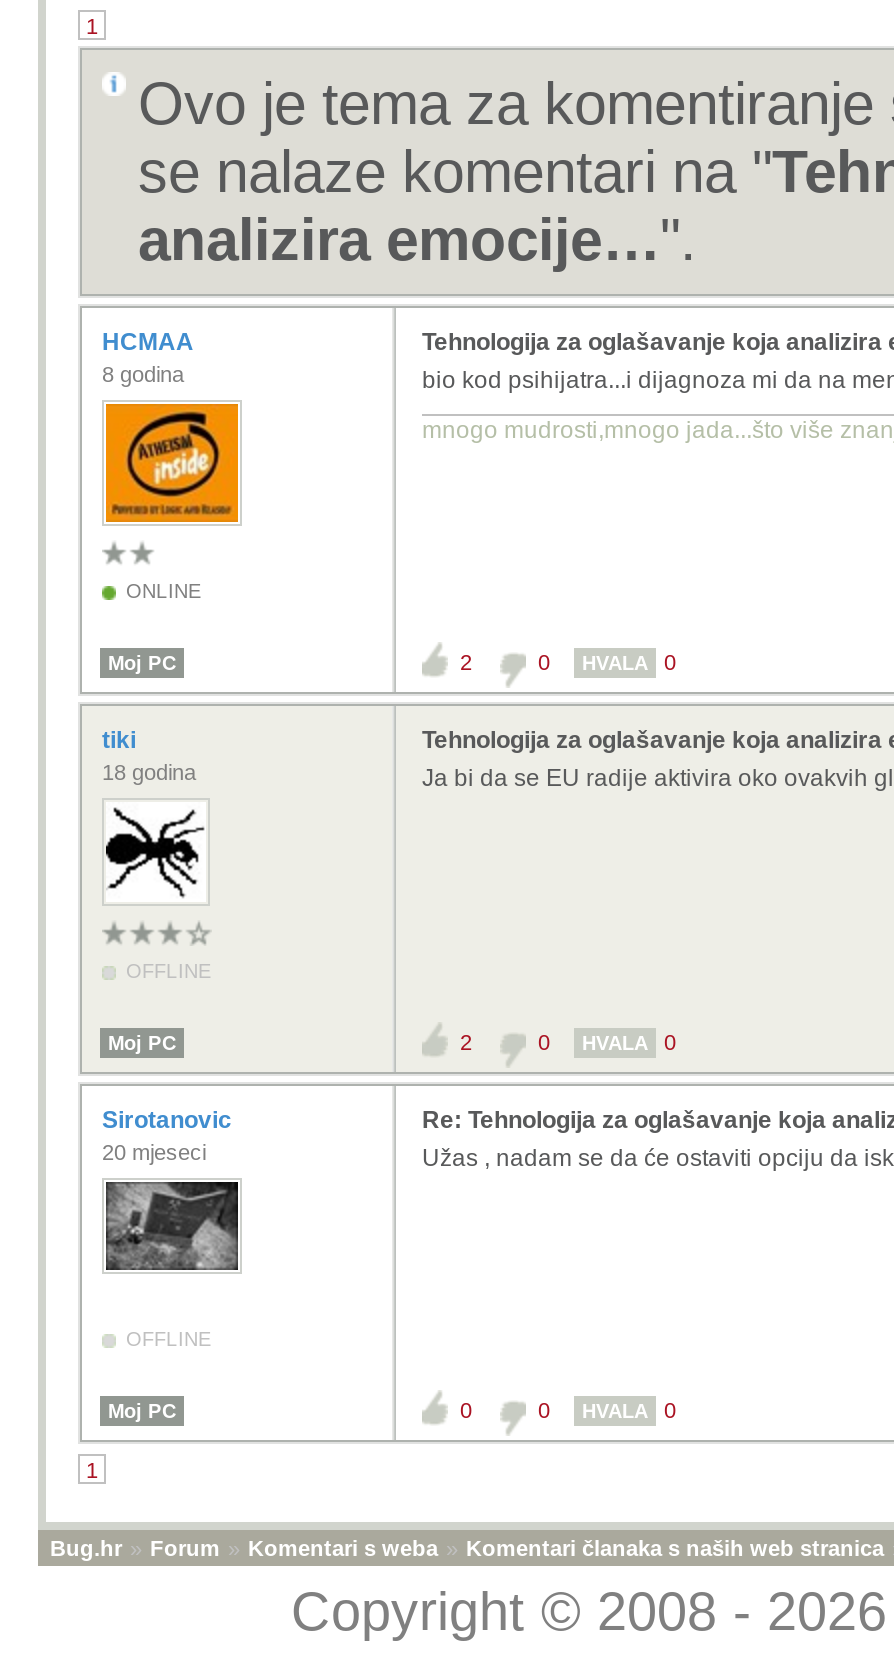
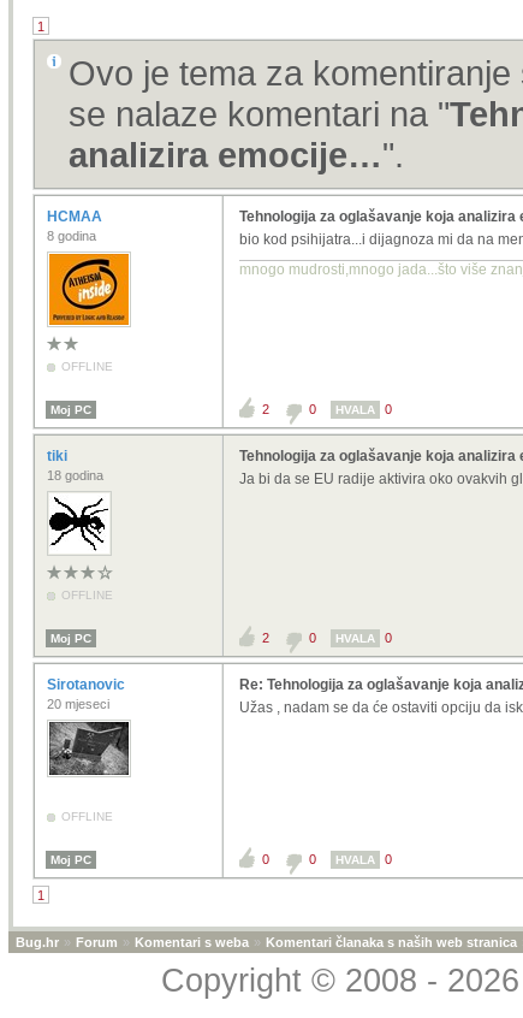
[126,580,202,602] ONLINE -> [61,360,113,373] OFFLINE

